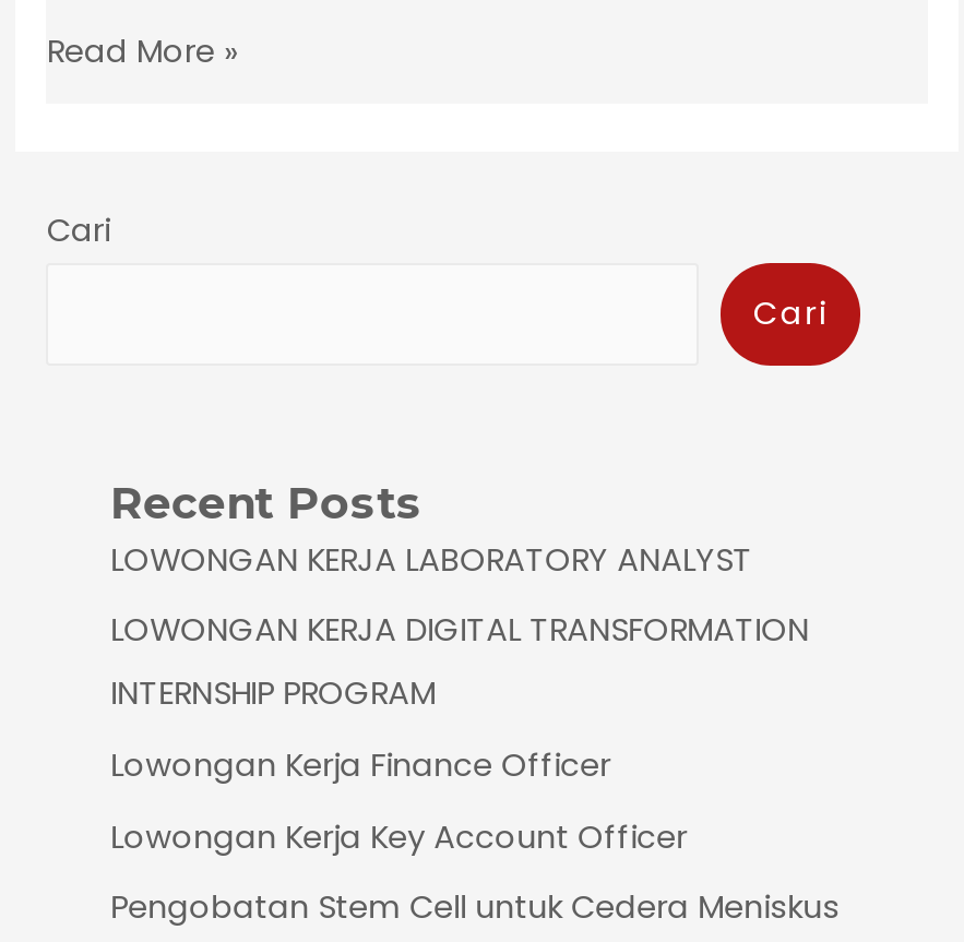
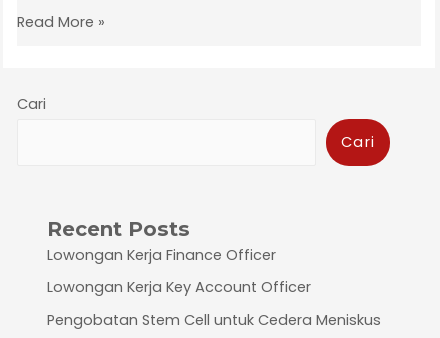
[110,537,809,716] LOWONGAN KERJA LABORATORY ANALYST | LOWONGAN KERJA DIGITAL TRANSFORMATION | INTERNSHIP PROGRAM -> none

